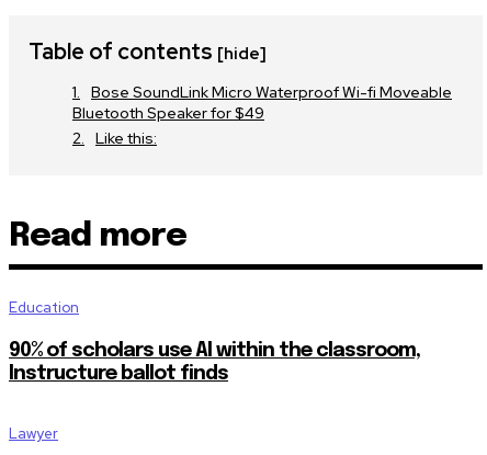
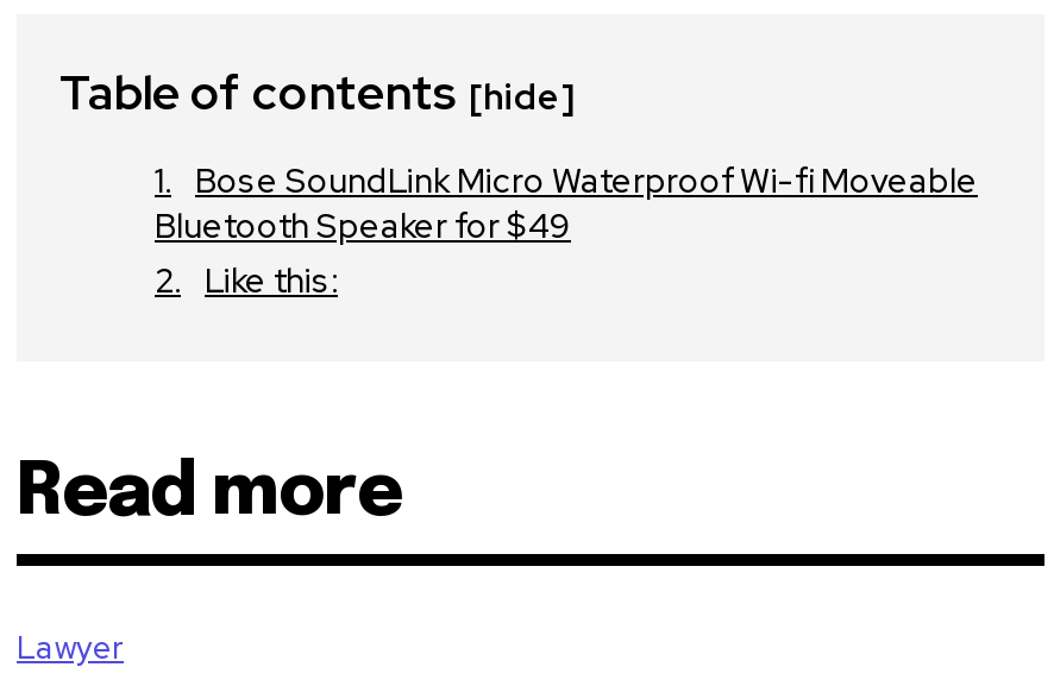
[9,298,420,384] Education | 90% of scholars use AI within the classroom, | Instructure ballot finds -> none

